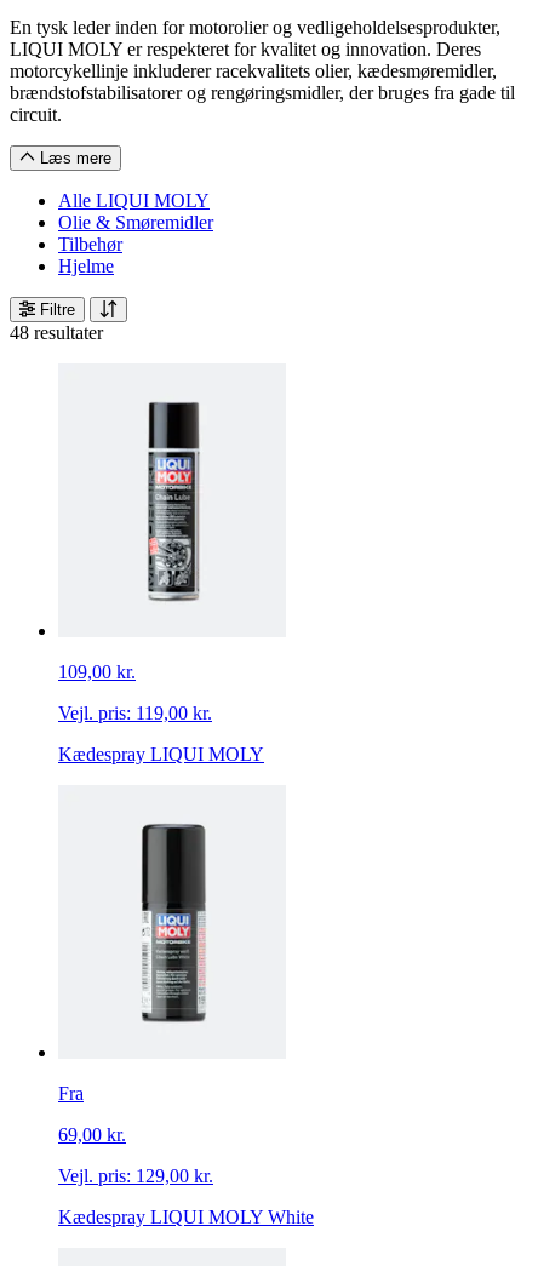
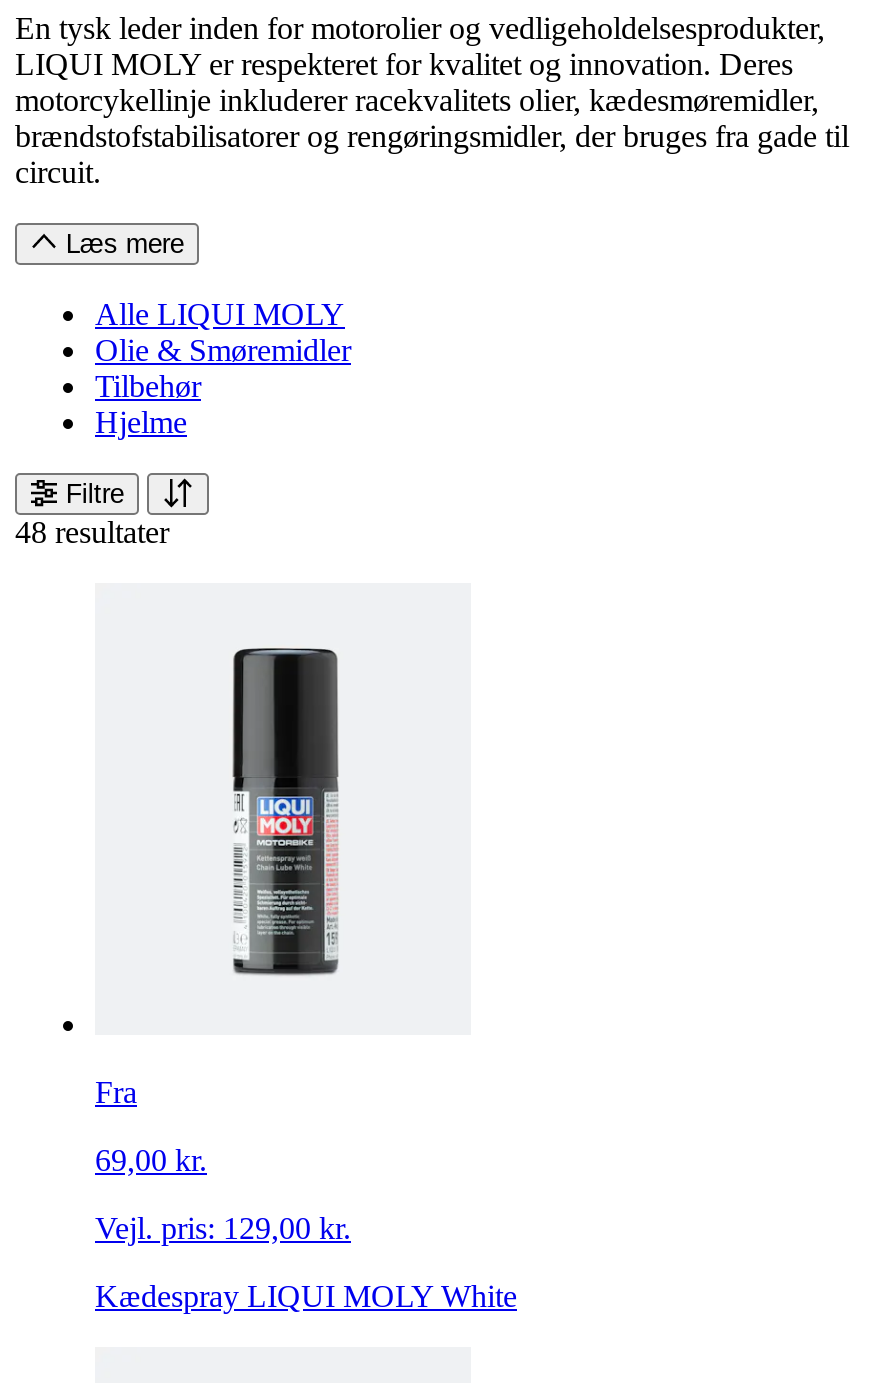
[147,402,201,600] [image] -> none
[58,661,264,764] 109,00 kr. | Vejl. pris: 119,00 kr. | Kædespray LIQUI MOLY -> none

